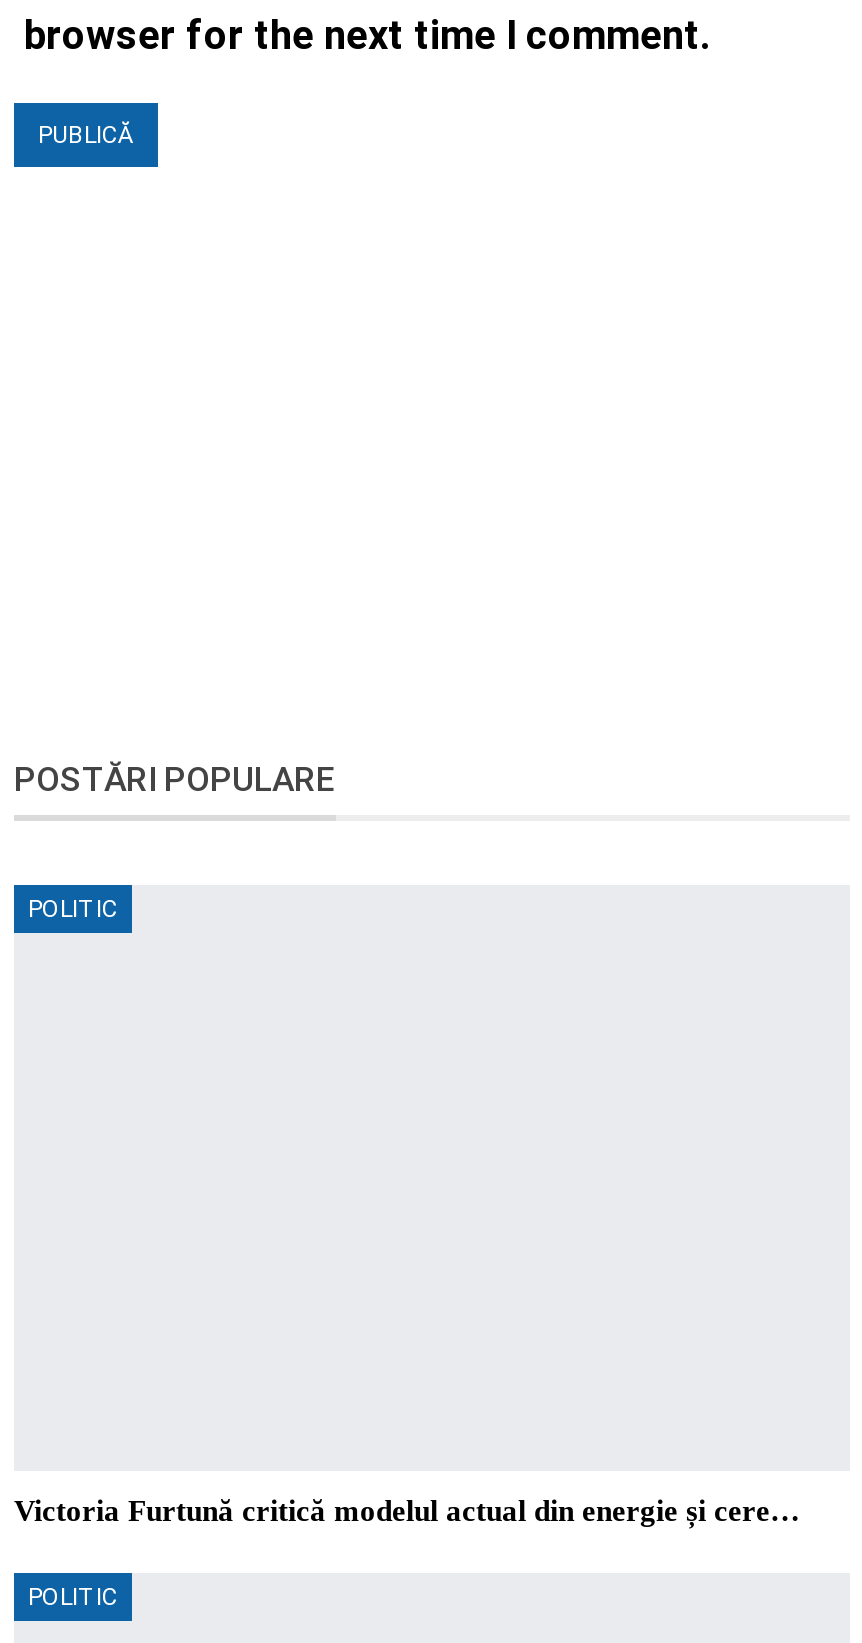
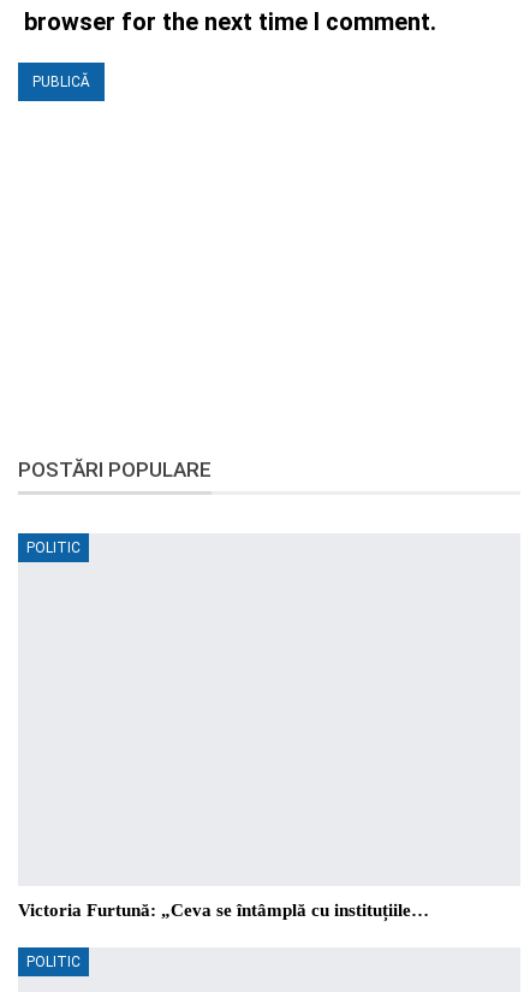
[14,1494,800,1526] Victoria Furtună critică modelul actual din energie și cere… -> [18,900,429,919] Victoria Furtună: „Ceva se întâmplă cu instituțiile…

